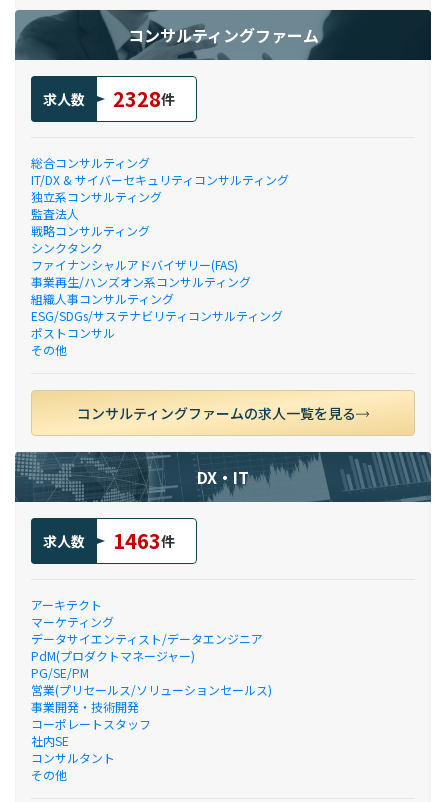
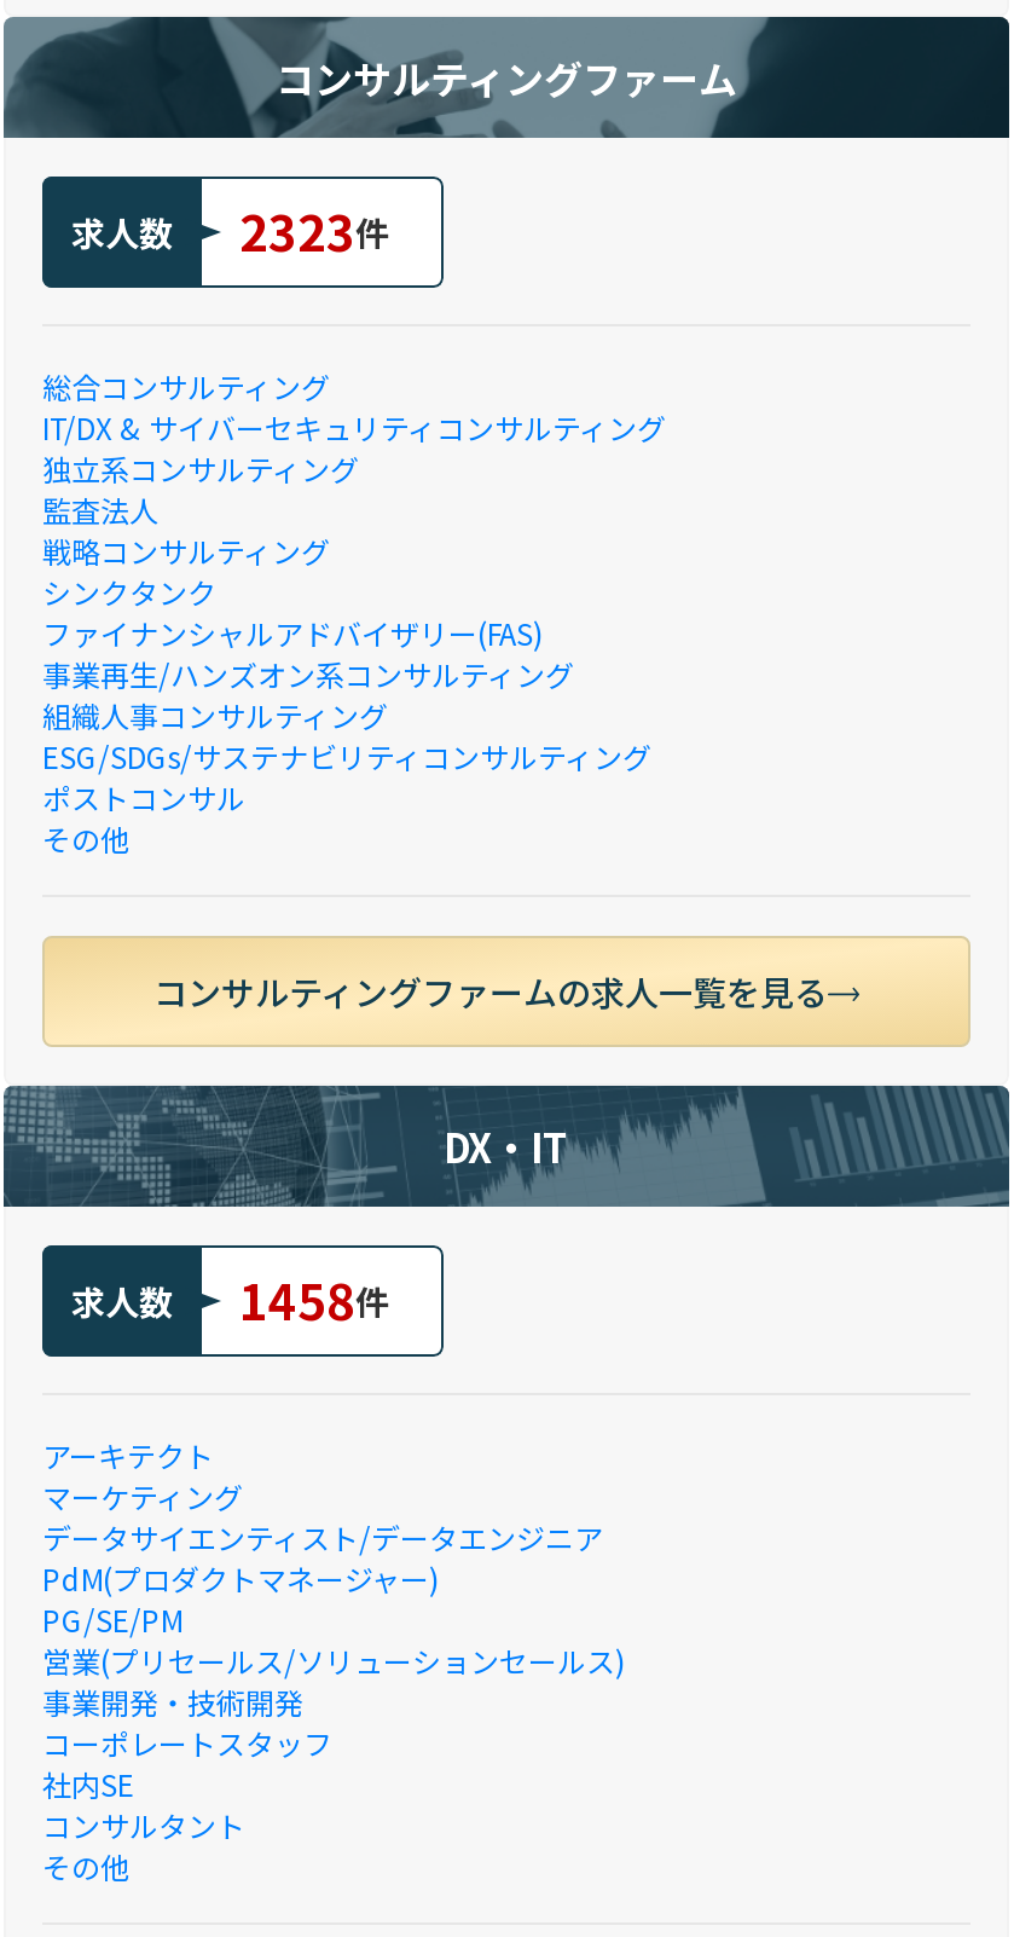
[43,84,174,113] 求人数 2328件 -> [71,196,389,266] 求人数 2323件
[43,526,174,555] 求人数 1463件 -> [71,1265,389,1335] 求人数 1458件

